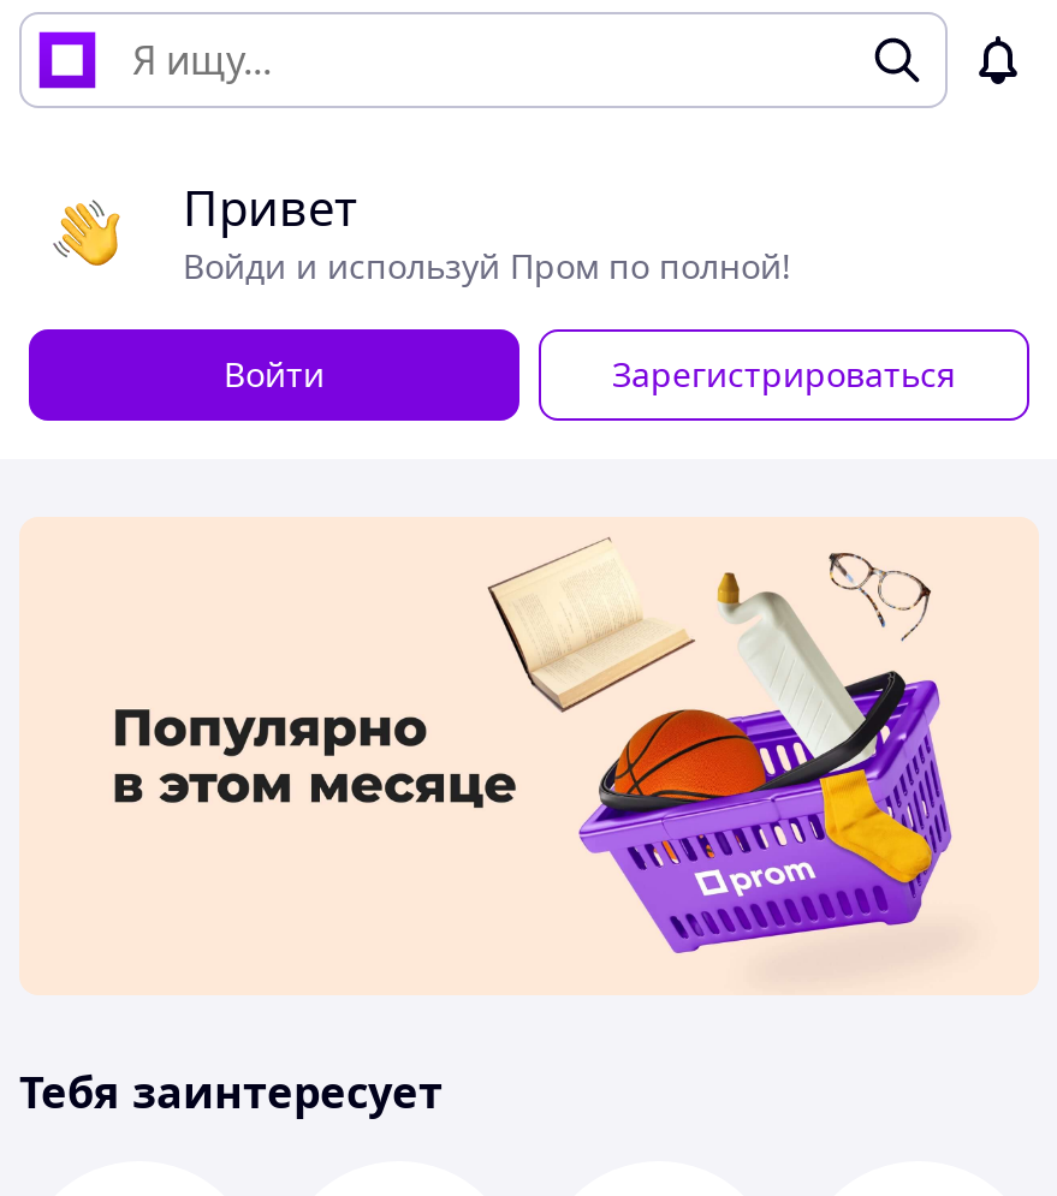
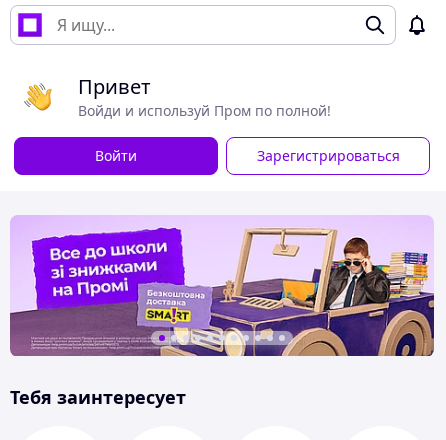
[22,519,1037,993] [image] -> [9,215,435,357] [image]

